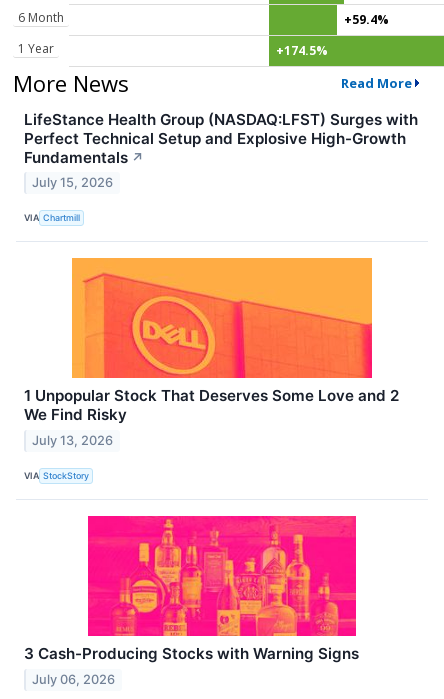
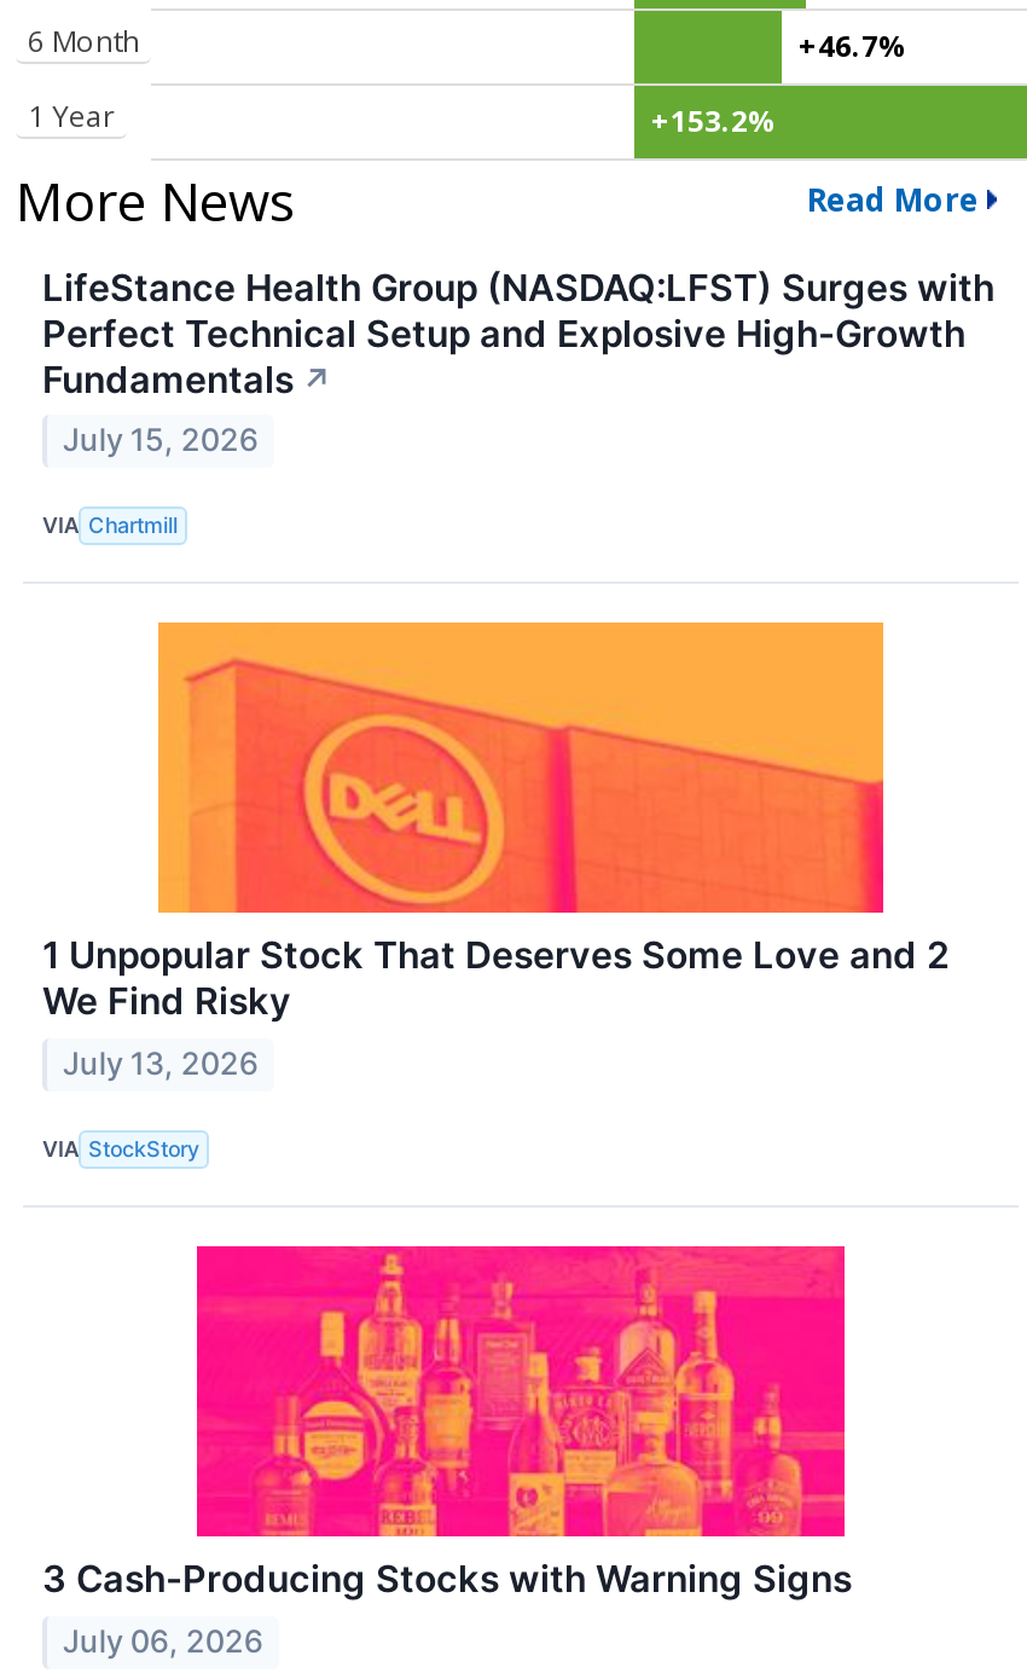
[344,11,389,28] +59.4% -> [798,25,907,66] +46.7%
[276,42,328,59] +174.5% -> [651,100,777,141] +153.2%

